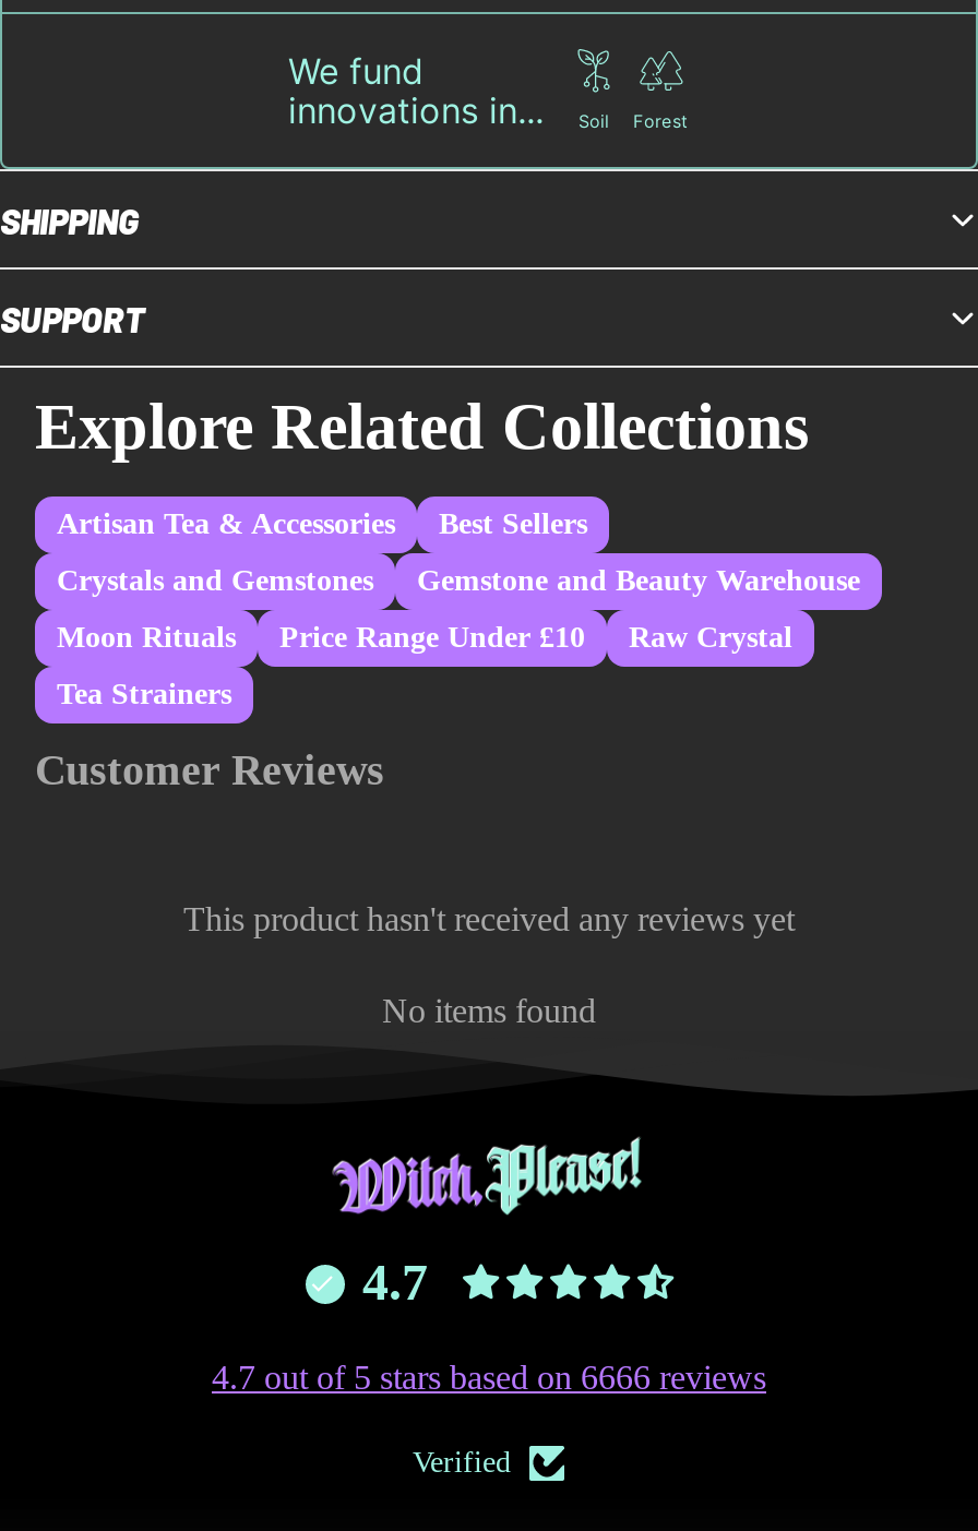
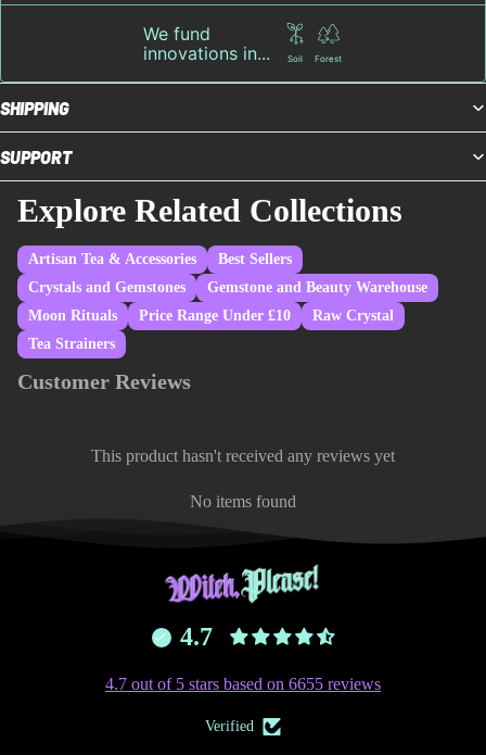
[212,1358,766,1395] 4.7 out of 5 stars based on 6666 reviews -> [105,675,381,693] 4.7 out of 5 stars based on 6655 reviews

